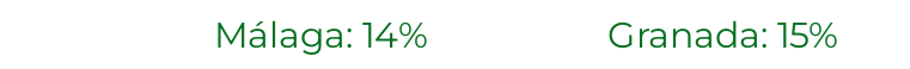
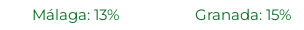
[214,12,427,58] Málaga: 14% -> [31,5,118,24] Málaga: 13%

